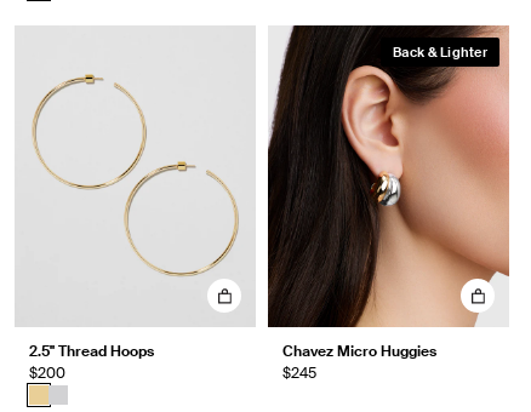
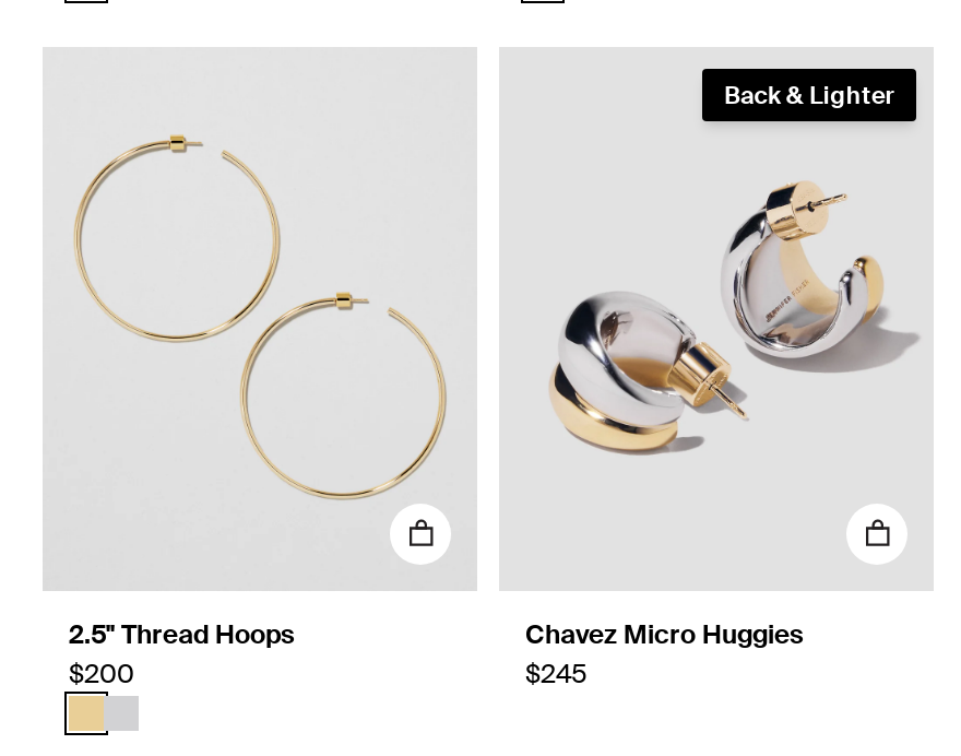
[267,24,510,328] [image] -> [499,46,934,590] [image]

